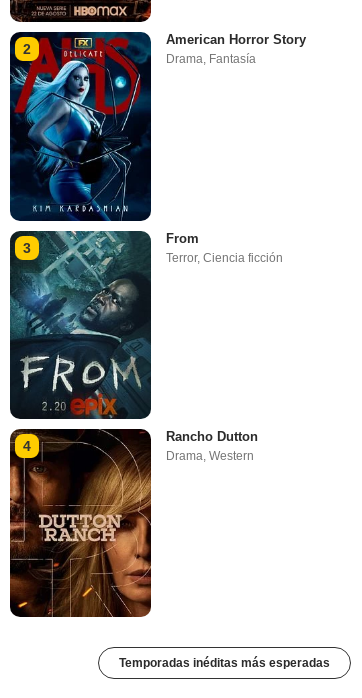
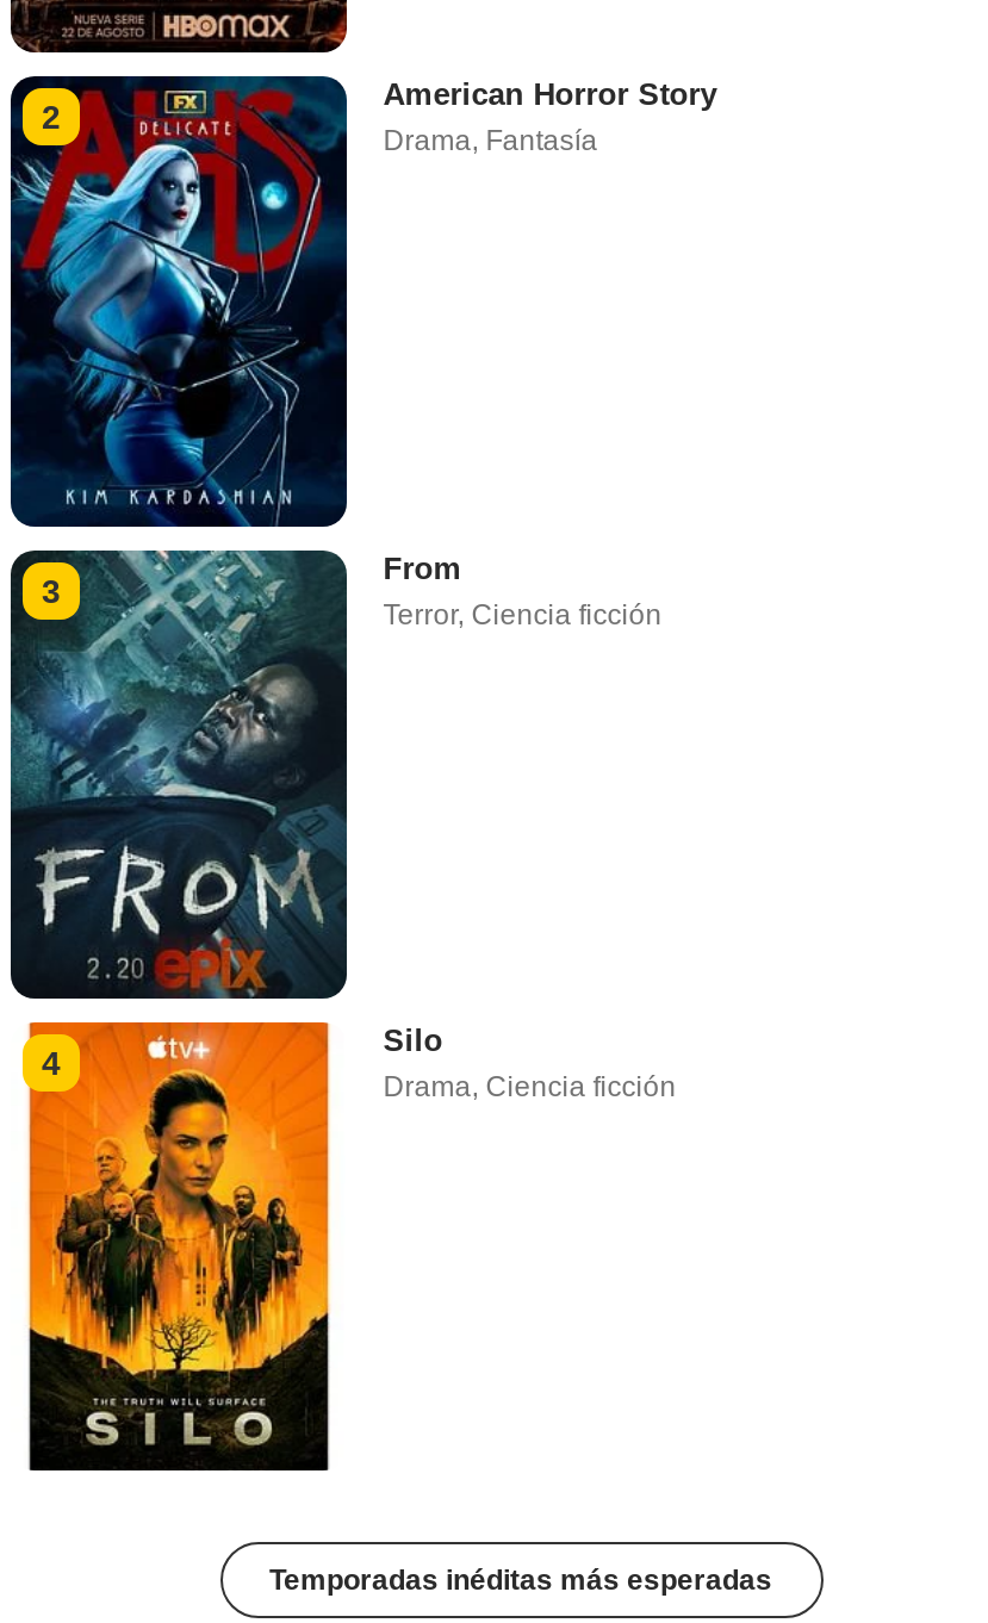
[9,428,258,618] [image] | Rancho Dutton | Drama, Western -> [11,1020,676,1473] [image] | Silo | Drama, Ciencia ficción

